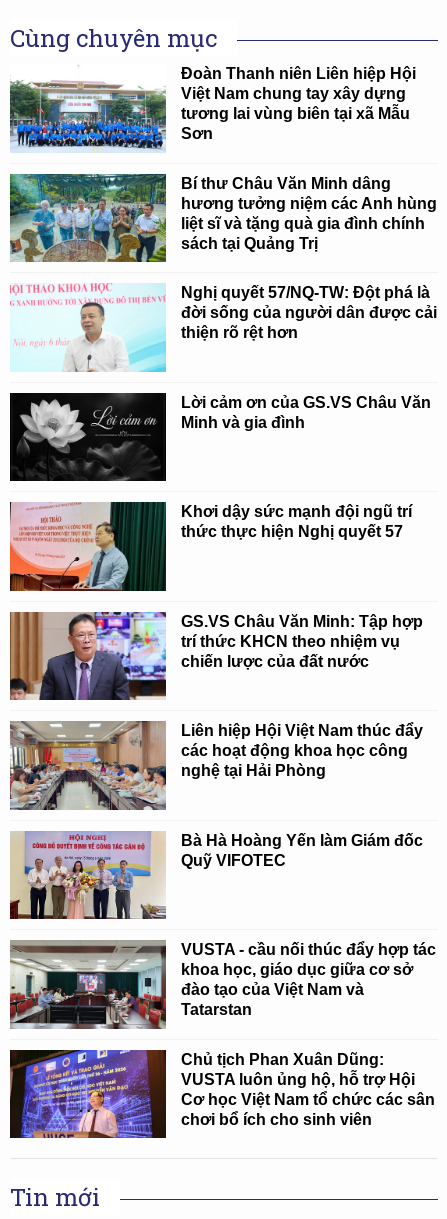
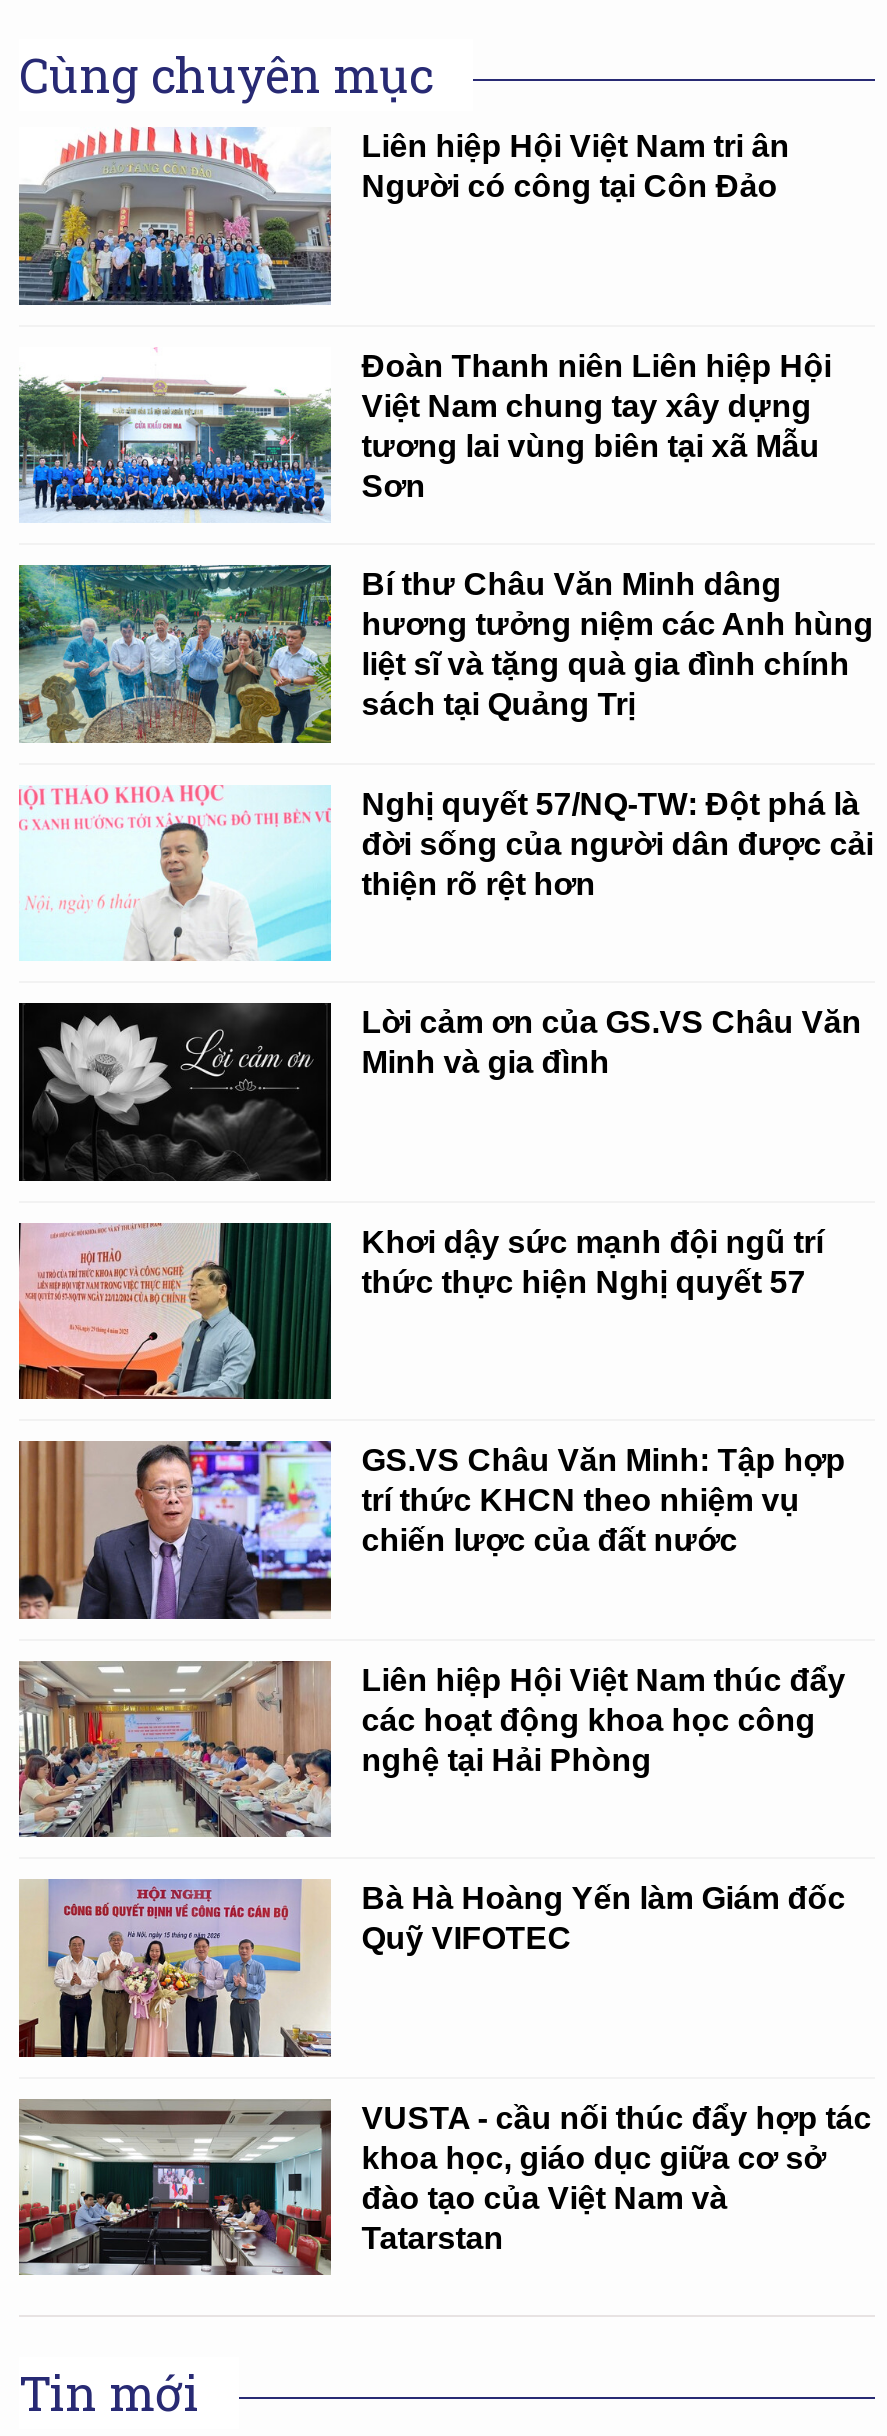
none -> [17,125,789,307] [image] | Liên hiệp Hội Việt Nam tri ân | Người có công tại Côn Đảo
moved [8,65,437,1018] -> [15,349,873,2254]: [image] | Đoàn Thanh niên Liên hiệp Hội | Việt Nam chung tay xây dựng | ... | đào tạo của Việt Nam và | Tatarstan
[9,1049,435,1139] [image] | Chủ tịch Phan Xuân Dũng: | VUSTA luôn ủng hộ, hỗ trợ Hội | Cơ học Việt Nam tổ chức các sân | chơi bổ ích cho sinh viên -> none

